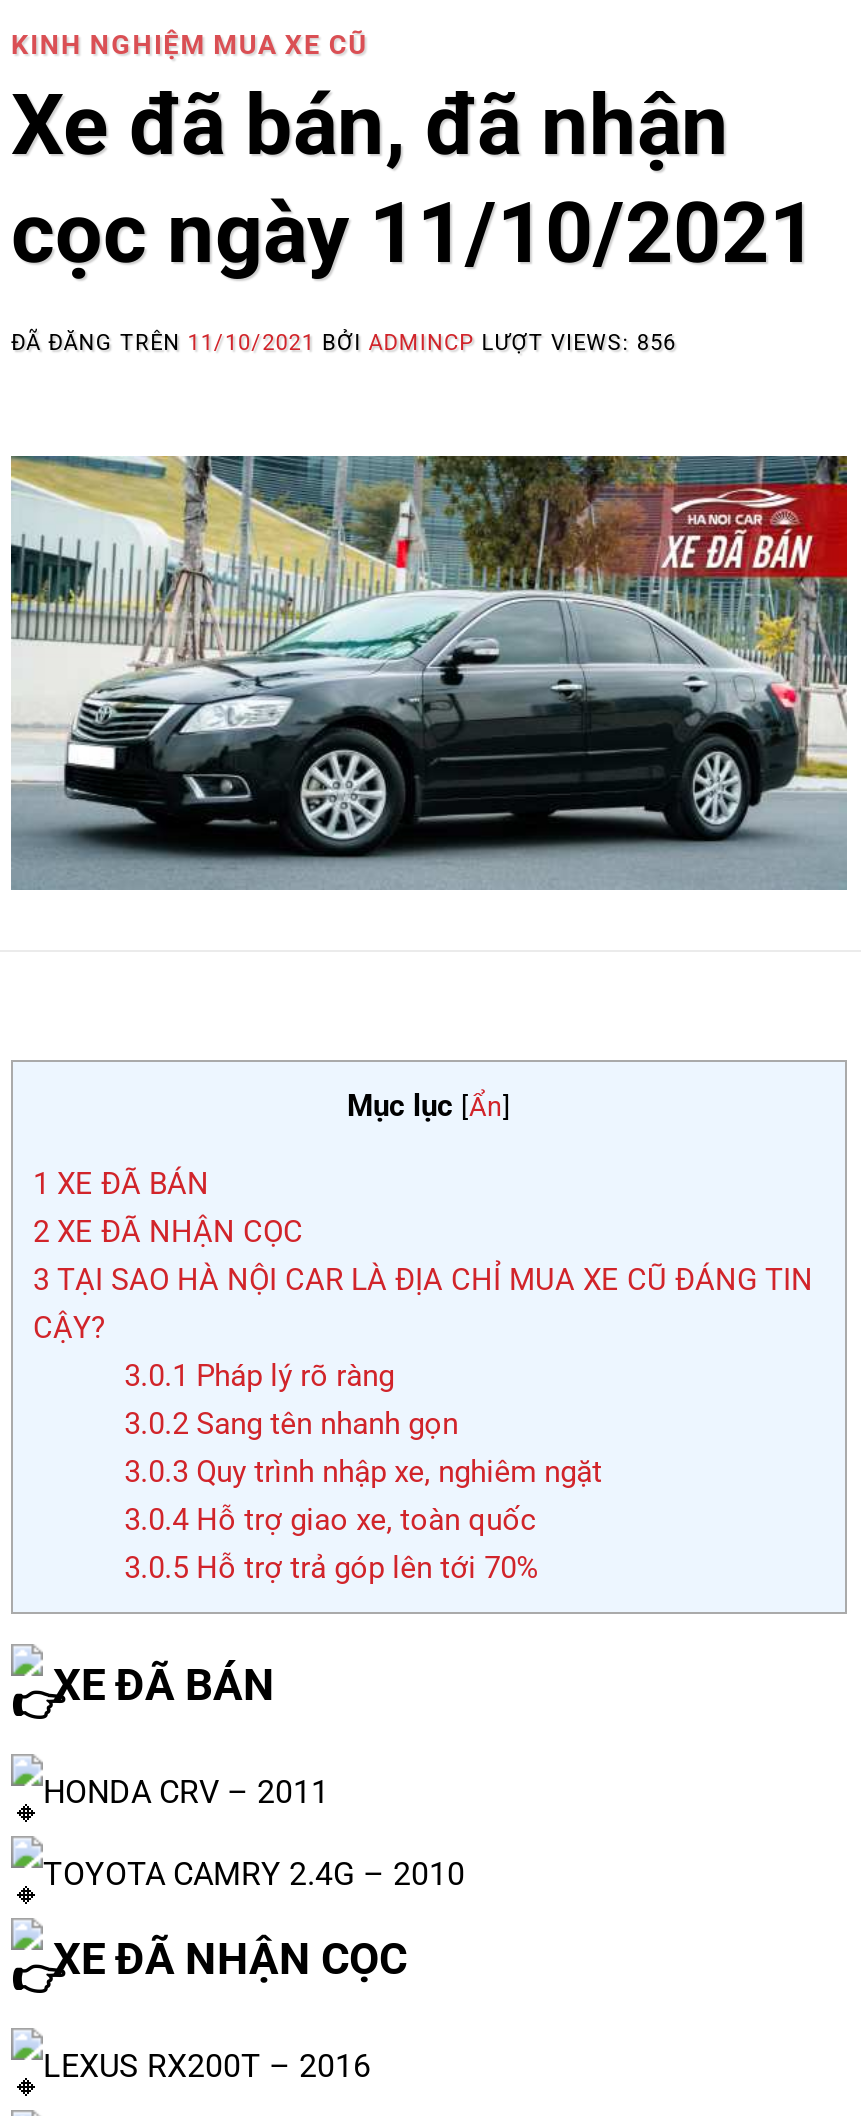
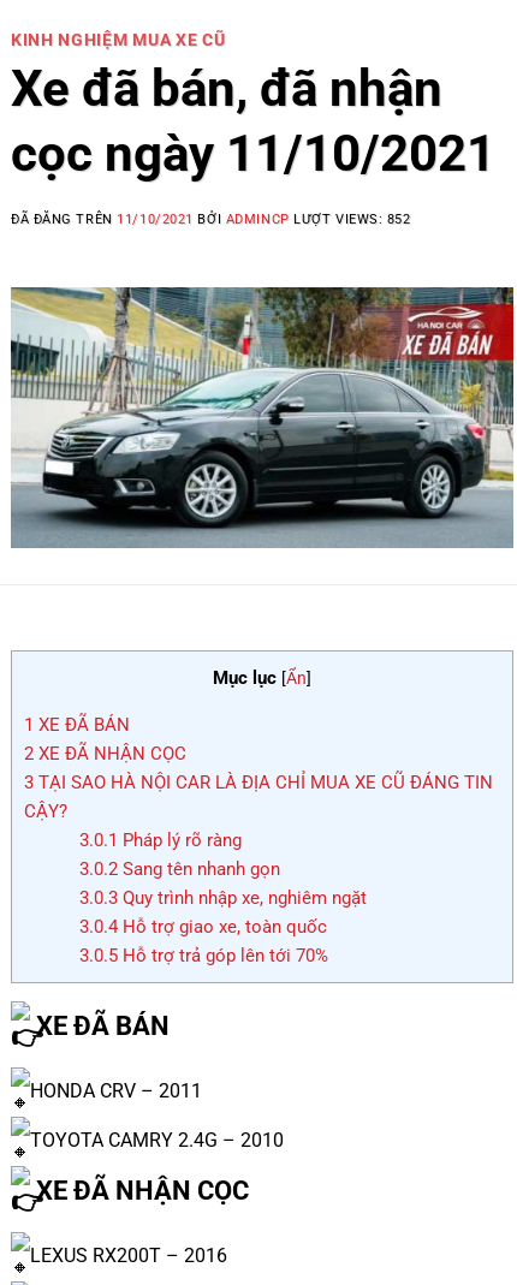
[11,330,676,356] ĐÃ ĐĂNG TRÊN 11/10/2021 BỞI ADMINCP LƯỢT VIEWS: 856 -> [11,211,411,227] ĐÃ ĐĂNG TRÊN 11/10/2021 BỞI ADMINCP LƯỢT VIEWS: 852

